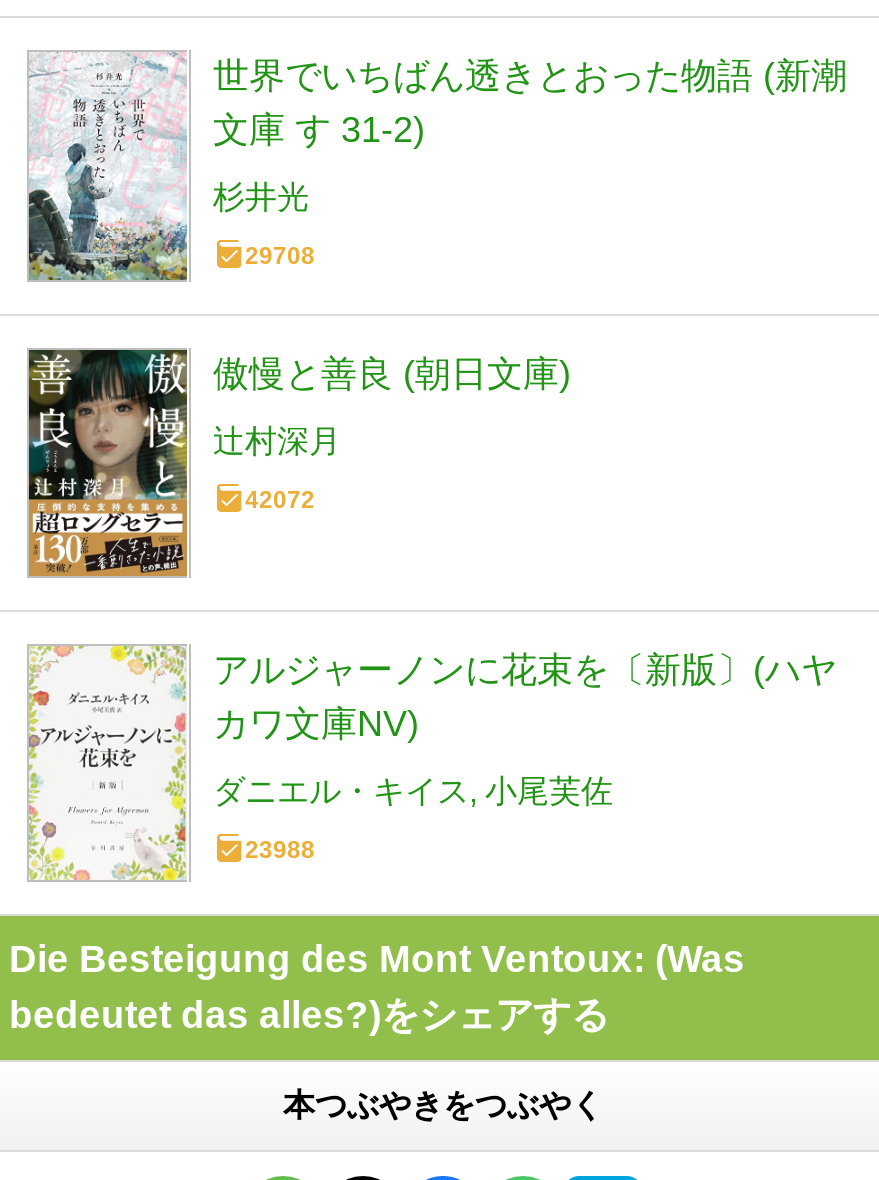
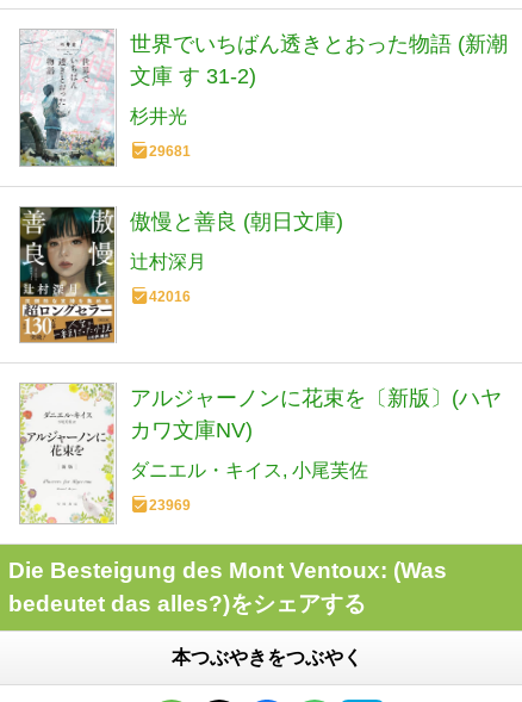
[245,242,315,270] 29708 -> [149,143,191,160] 29681
[245,486,315,514] 42072 -> [149,289,191,305] 42016
[245,836,315,864] 23988 -> [149,497,191,513] 23969

